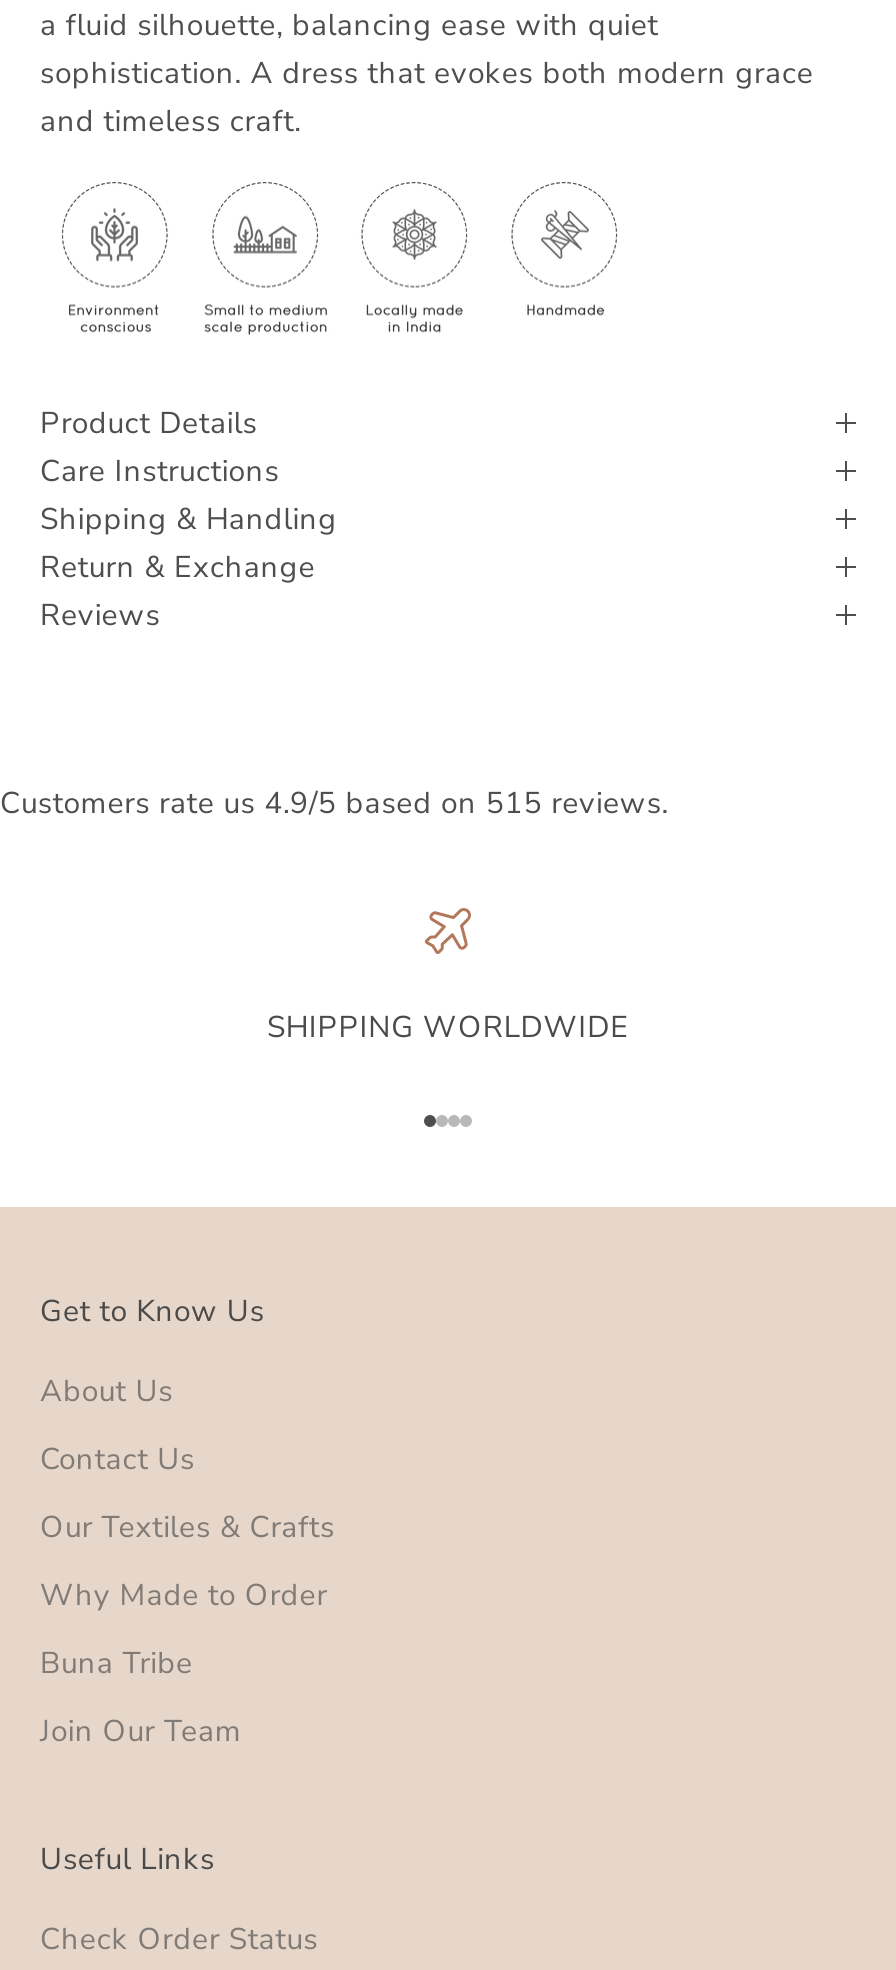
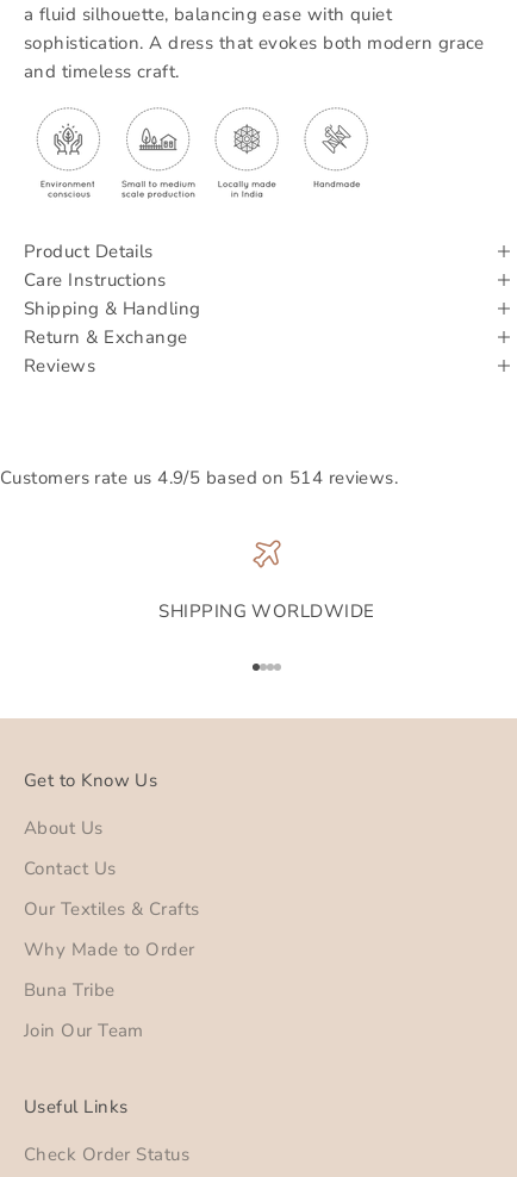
[0,784,668,824] Customers rate us 4.9/5 based on 515 reviews. -> [0,466,398,490] Customers rate us 4.9/5 based on 514 reviews.

